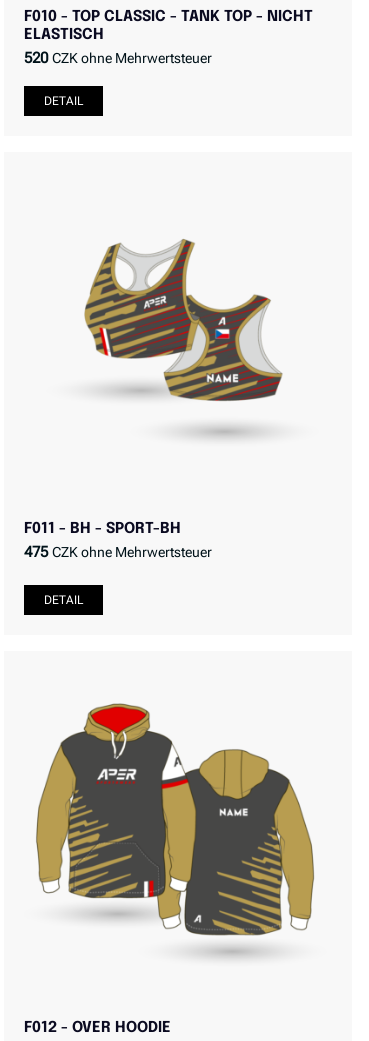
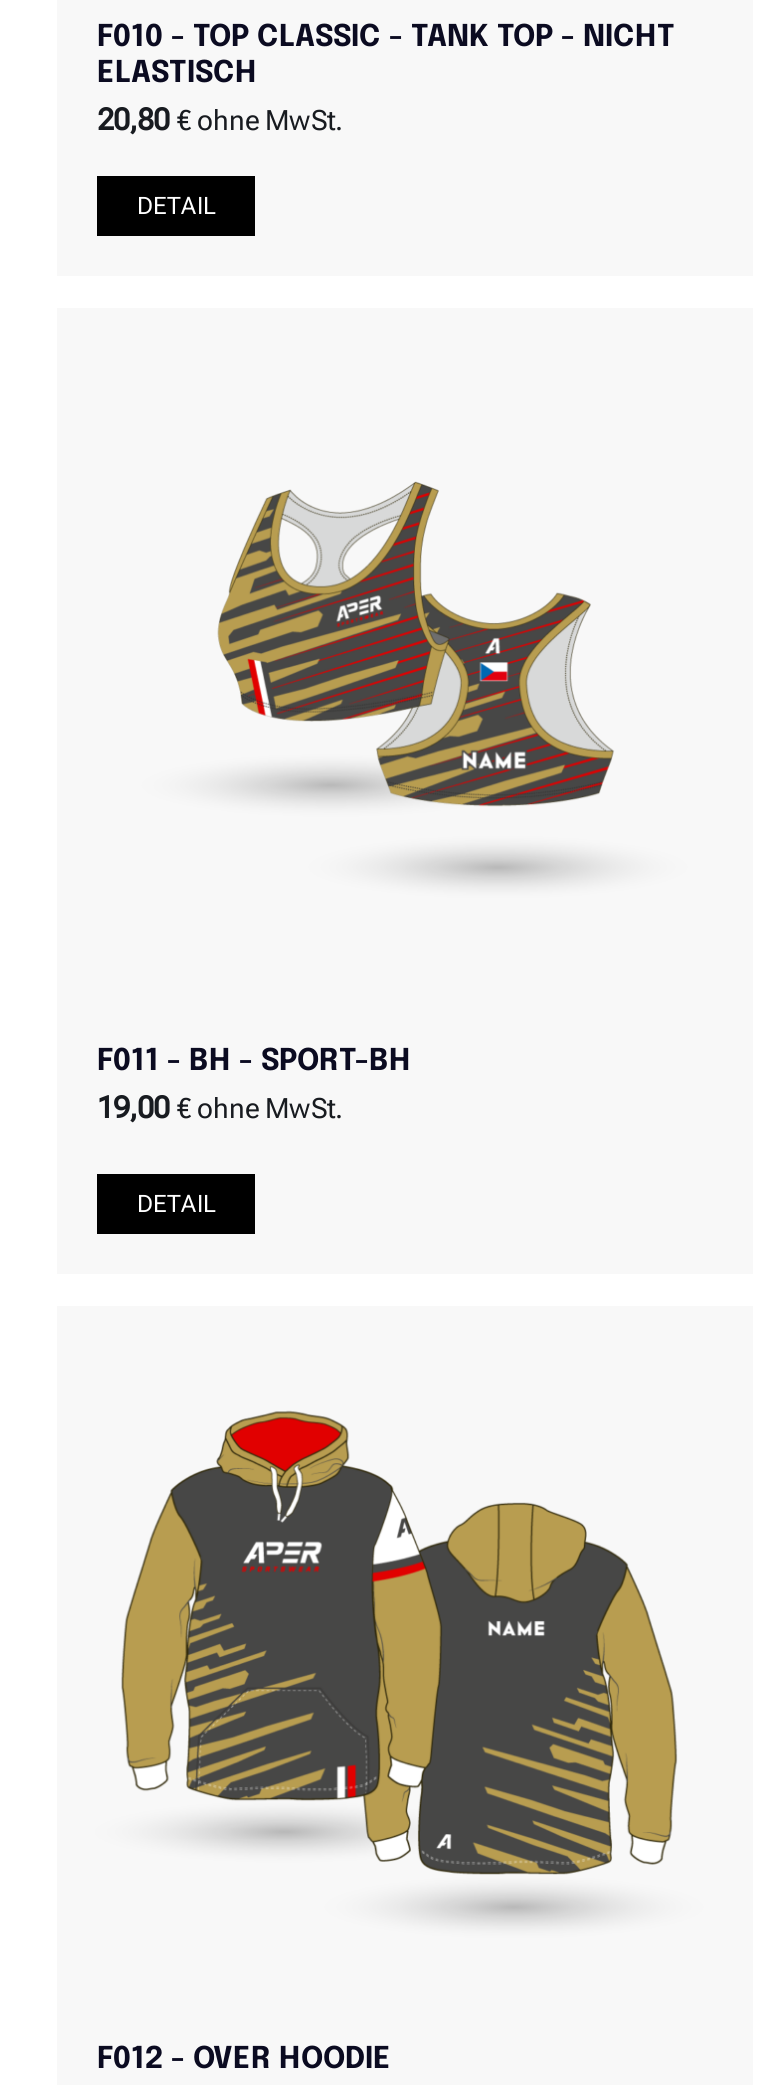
[24,49,212,67] 520 CZK ohne Mehrwertsteuer -> [97,102,343,138] 20,80 € ohne MwSt.
[24,543,212,561] 475 CZK ohne Mehrwertsteuer -> [97,1090,343,1126] 19,00 € ohne MwSt.

